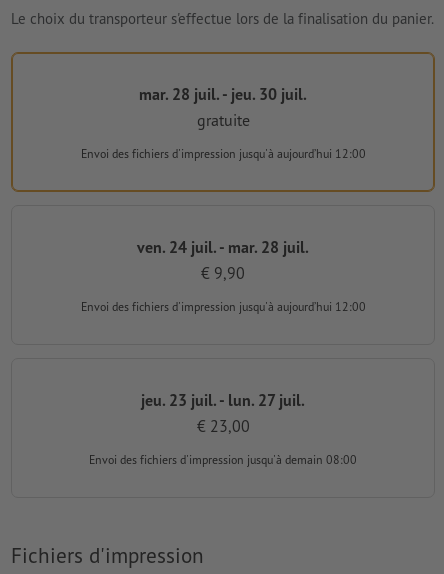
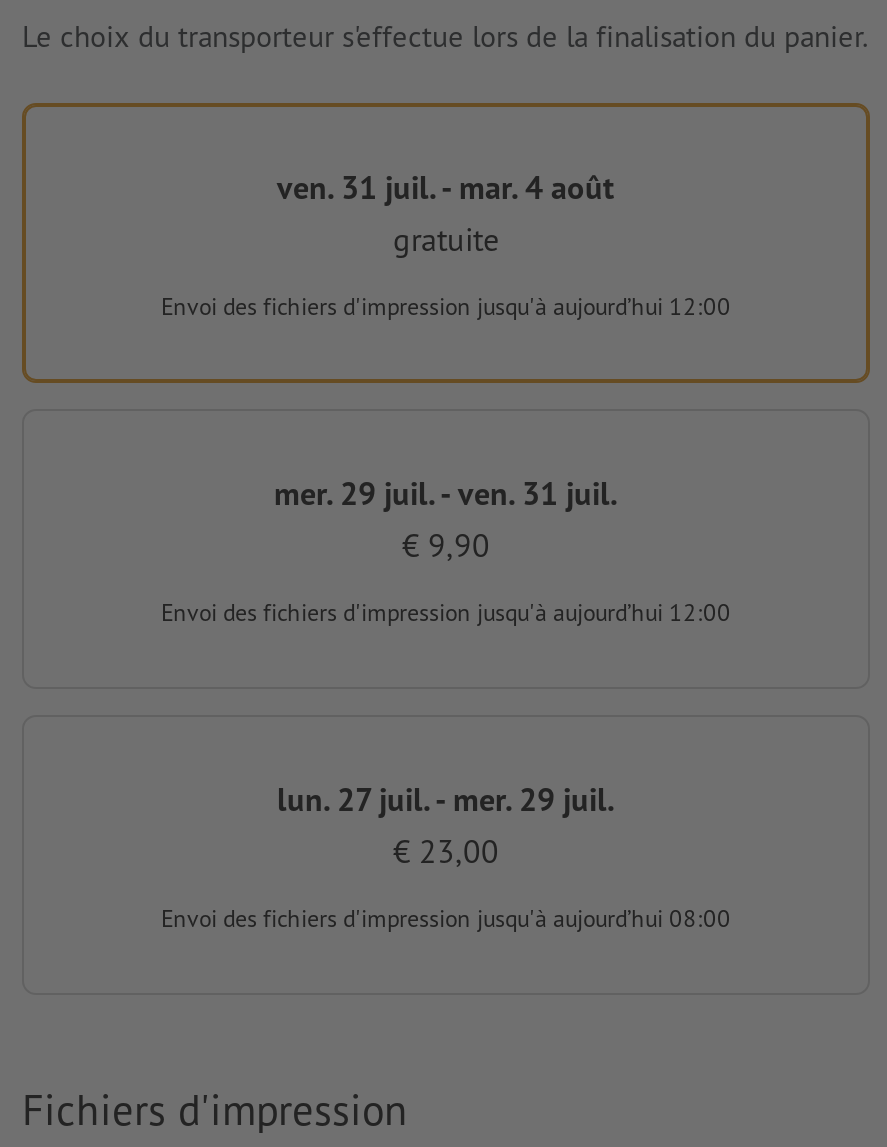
[139,84,307,104] mar. 28 juil. - jeu. 30 juil. -> [277,167,615,207] ven. 31 juil. - mar. 4 août
[137,237,309,257] ven. 24 juil. - mar. 28 juil. -> [274,473,618,513] mer. 29 juil. - ven. 31 juil.
[141,390,305,410] jeu. 23 juil. - lun. 27 juil. -> [277,779,615,819] lun. 27 juil. - mer. 29 juil.
[89,452,357,467] Envoi des fichiers d'impression jusqu'à demain 08:00 -> [161,904,731,934] Envoi des fichiers d'impression jusqu'à aujourd’hui 08:00

